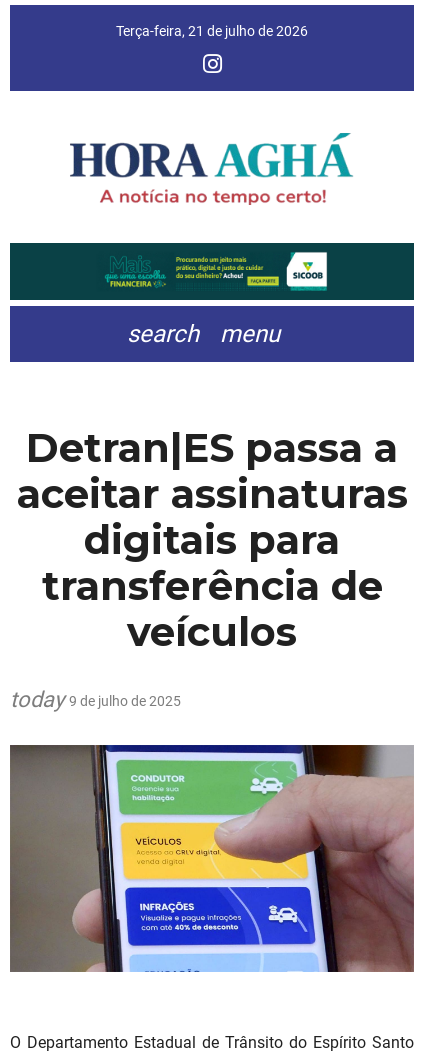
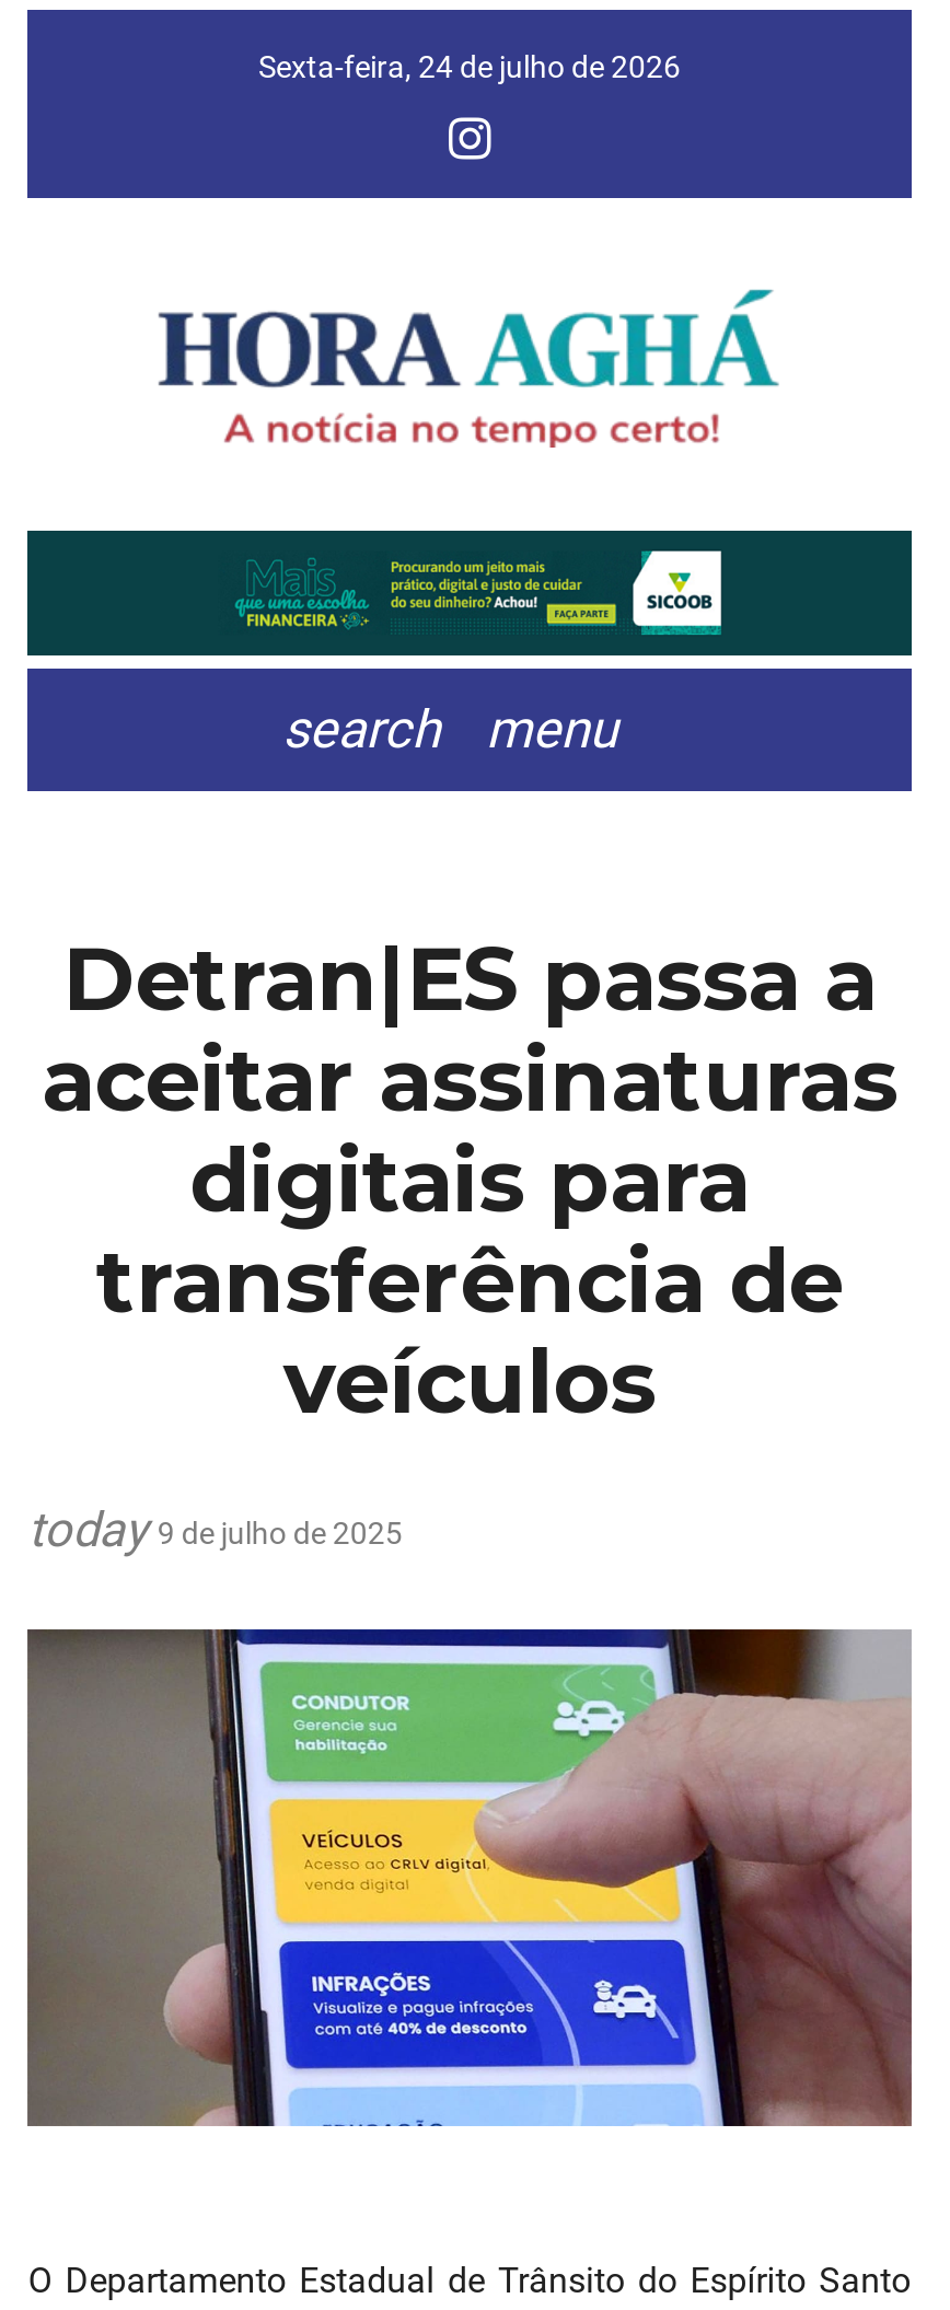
[116,23,308,39] Terça-feira, 21 de julho de 2026 -> [258,49,681,84] Sexta-feira, 24 de julho de 2026

